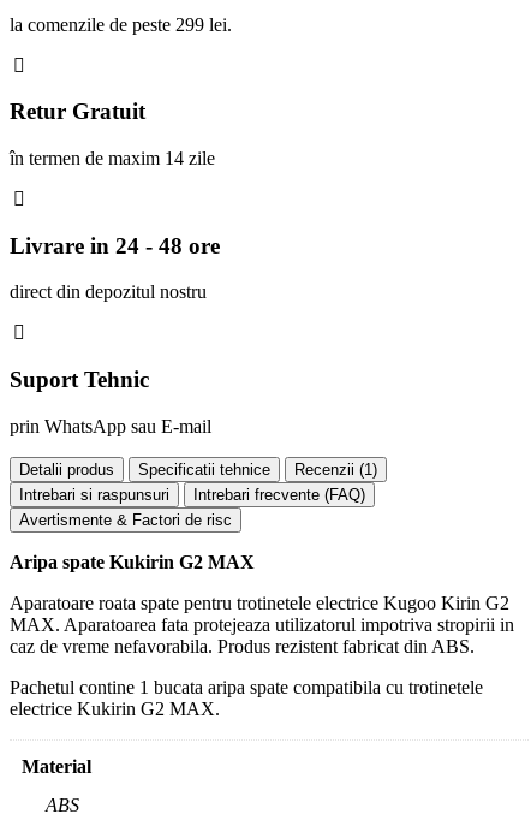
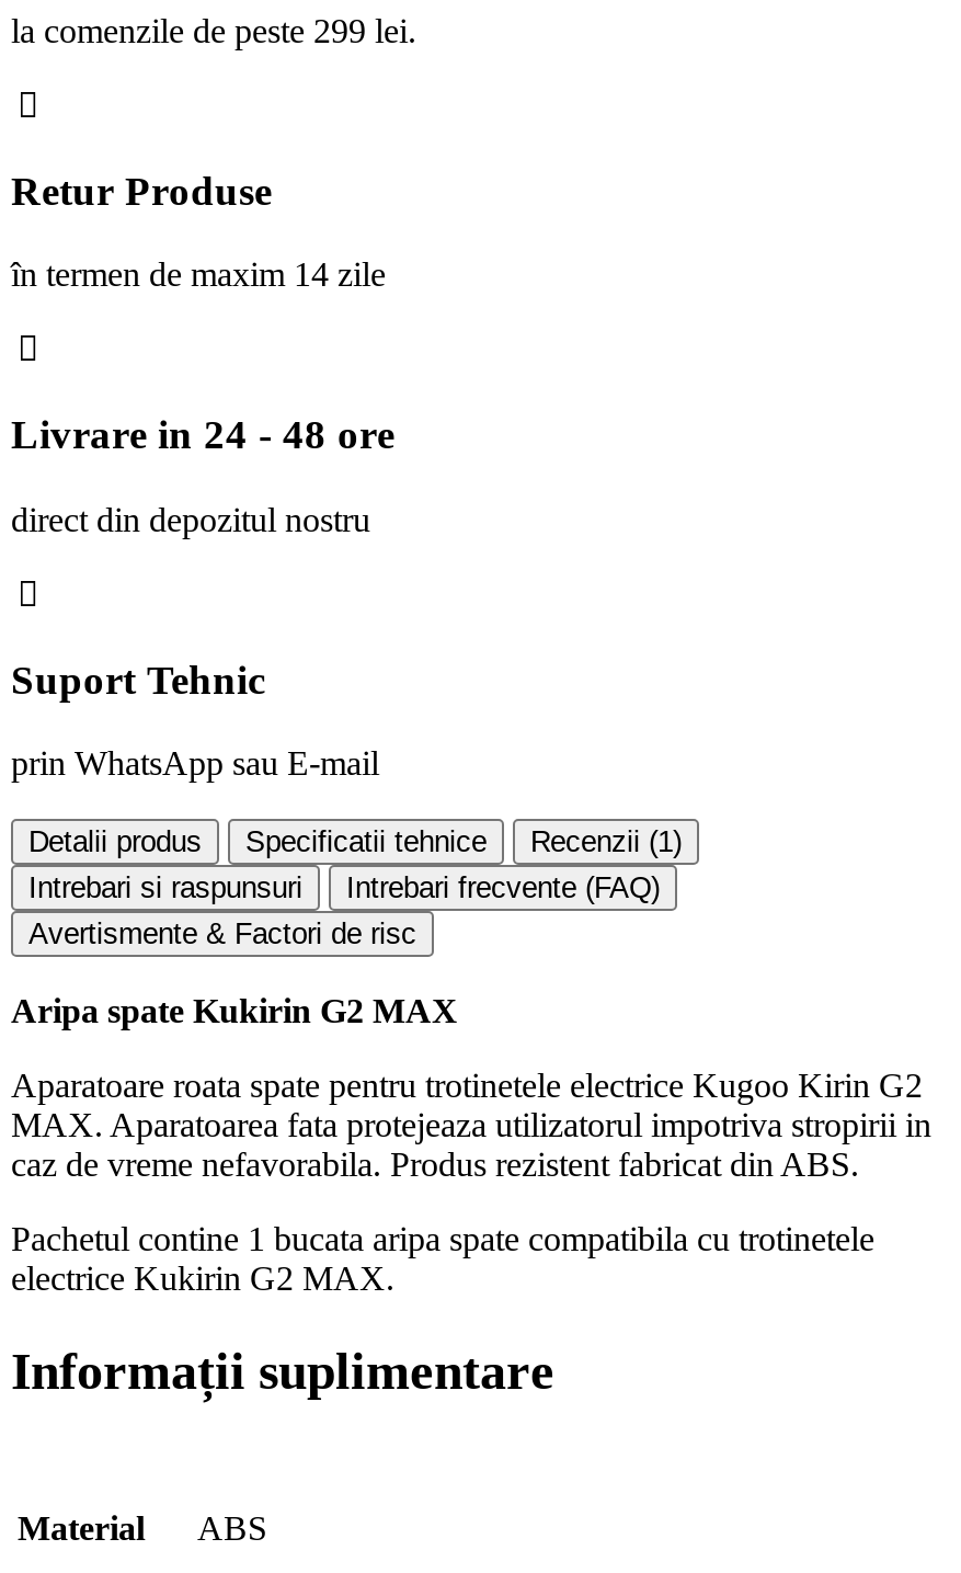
[10,99,145,124] Retur Gratuit -> [11,167,272,213] Retur Produse
none -> [11,1343,554,1400] Informații suplimentare
moved [22,756,91,777] -> [18,1510,145,1547]: Material

